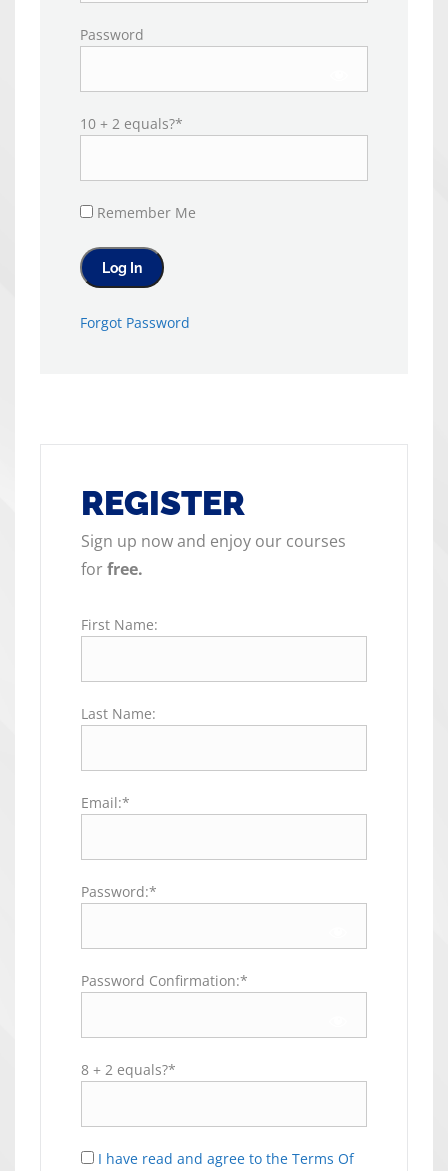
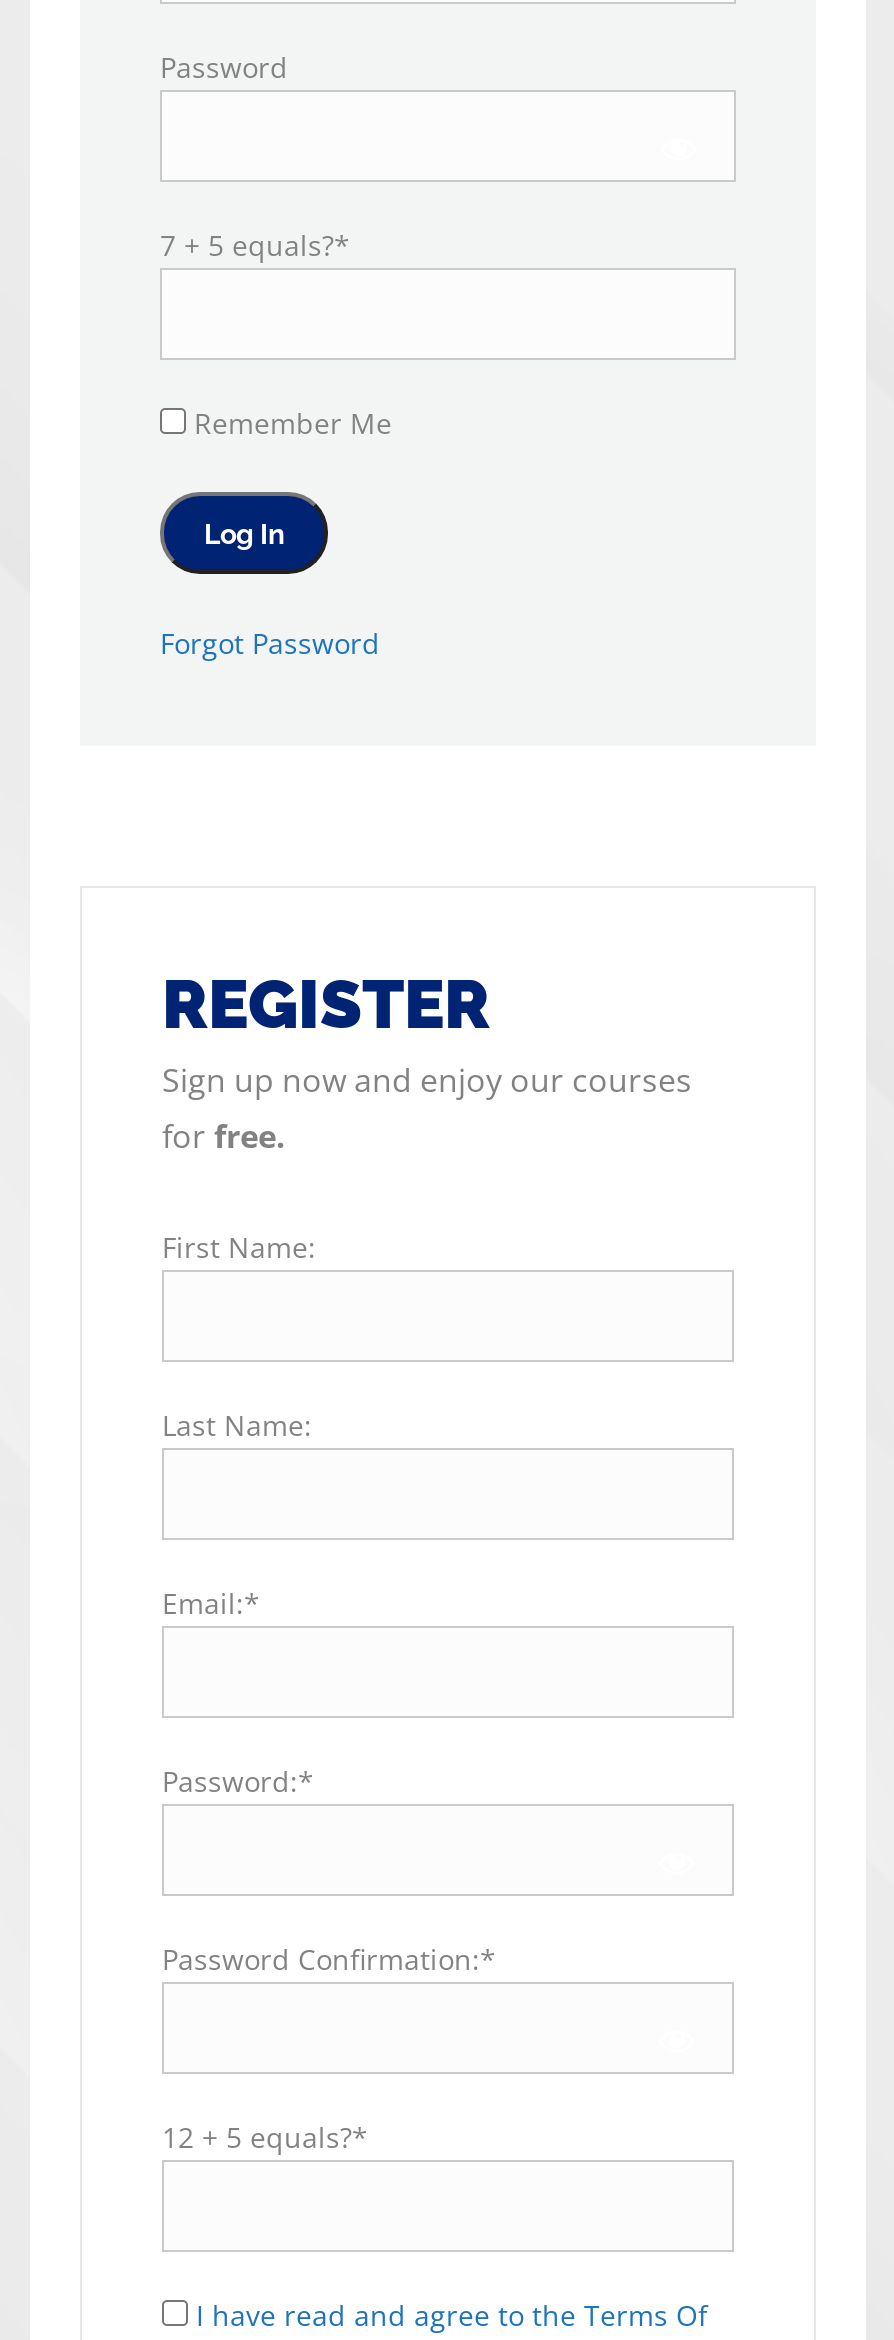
[80,114,183,133] 10 + 2 equals?* -> [160,226,350,264] 7 + 5 equals?*
[81,1060,176,1079] 8 + 2 equals?* -> [162,2118,368,2156] 12 + 5 equals?*

